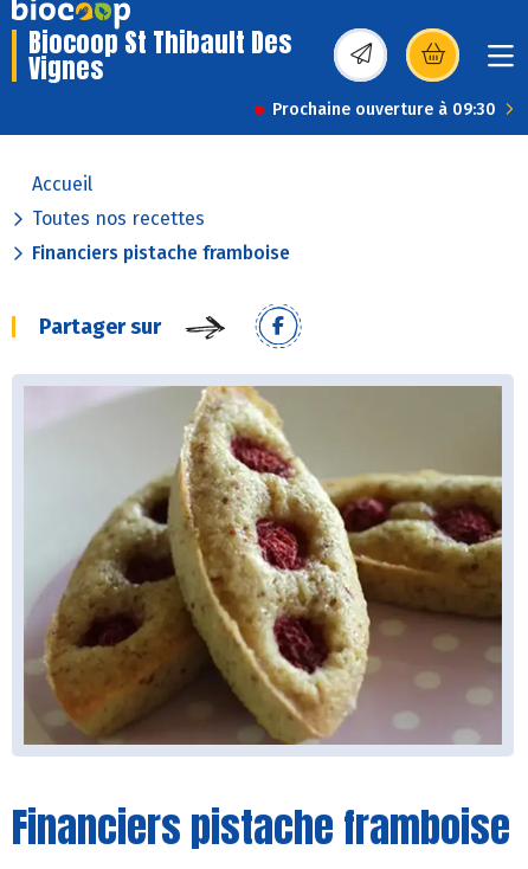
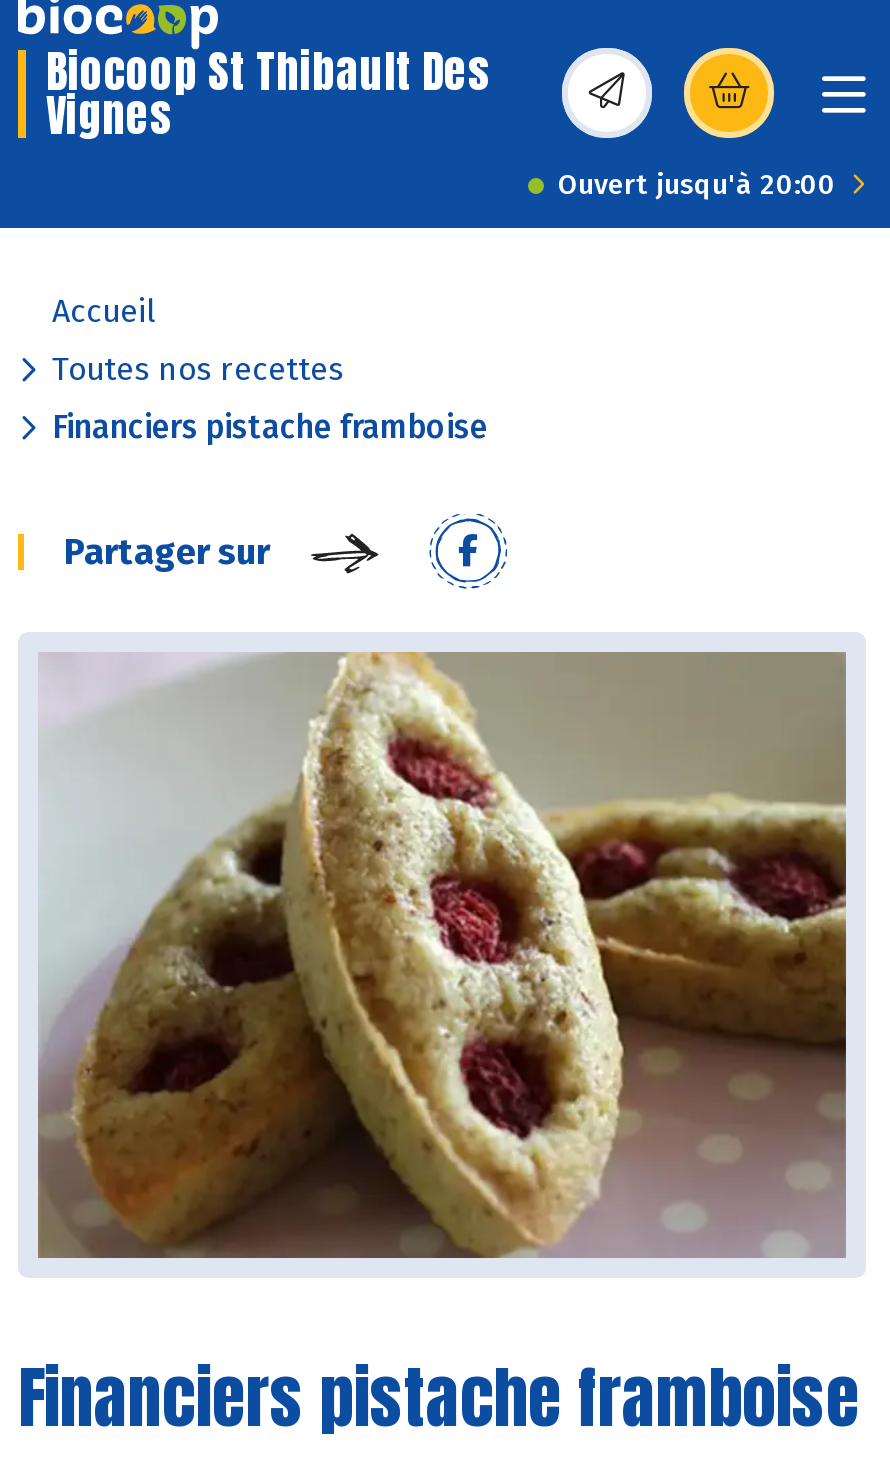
[272,99,496,120] Prochaine ouverture à 09:30 -> [558,168,836,202] Ouvert jusqu'à 20:00

